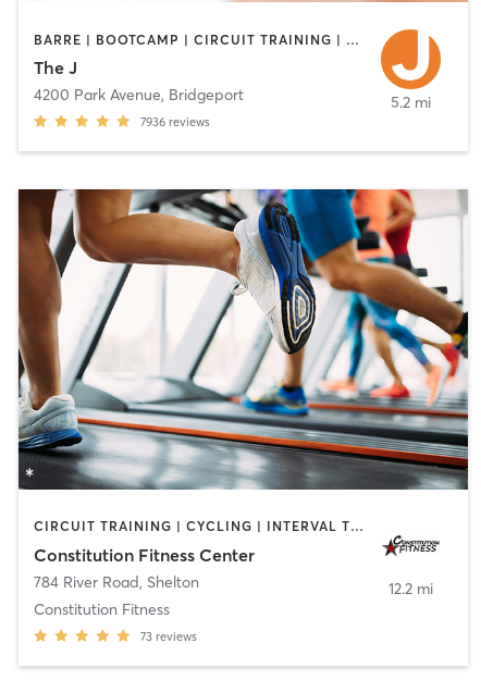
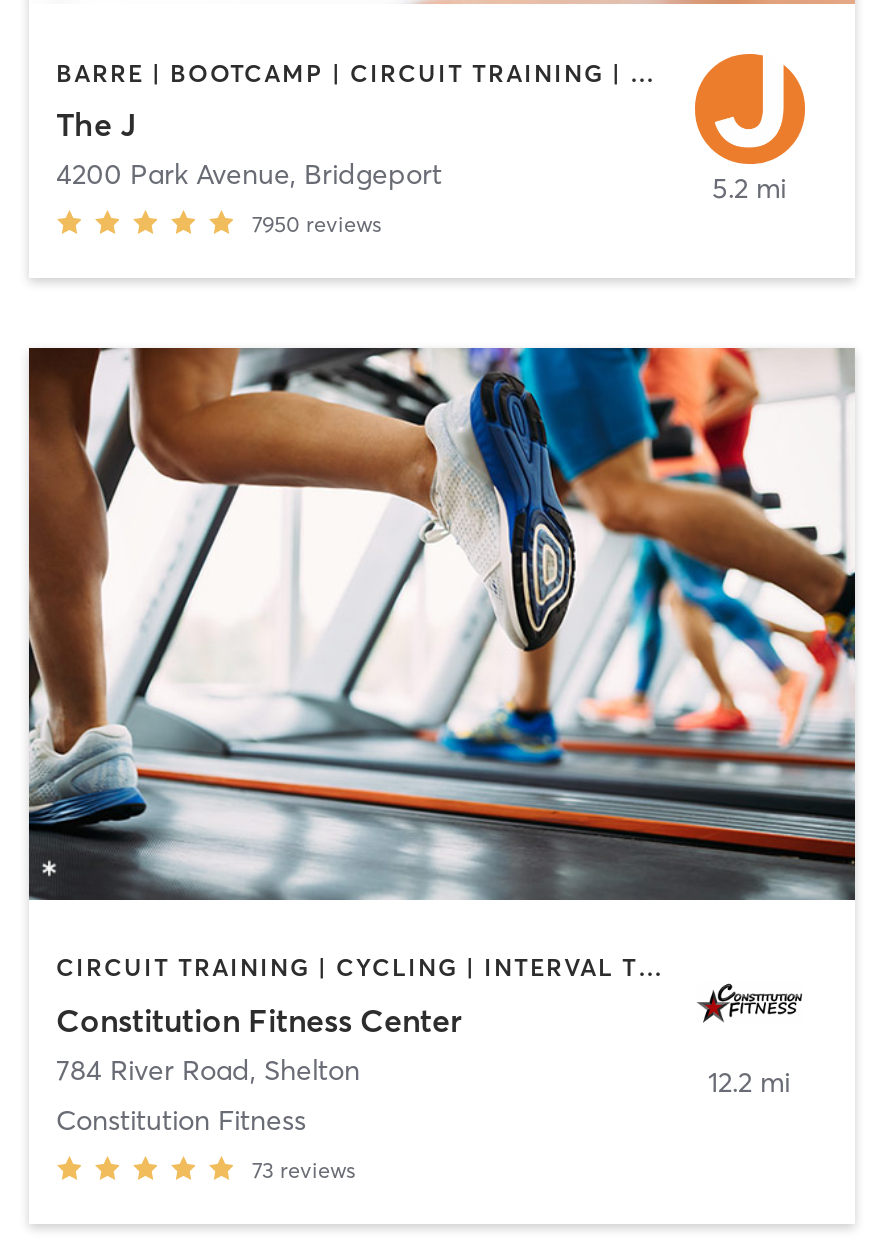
[140,115,209,130] 7936 reviews -> [252,211,382,239] 7950 reviews

